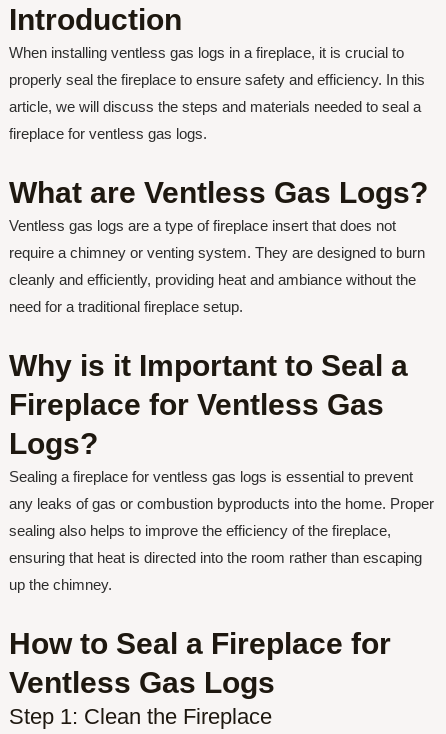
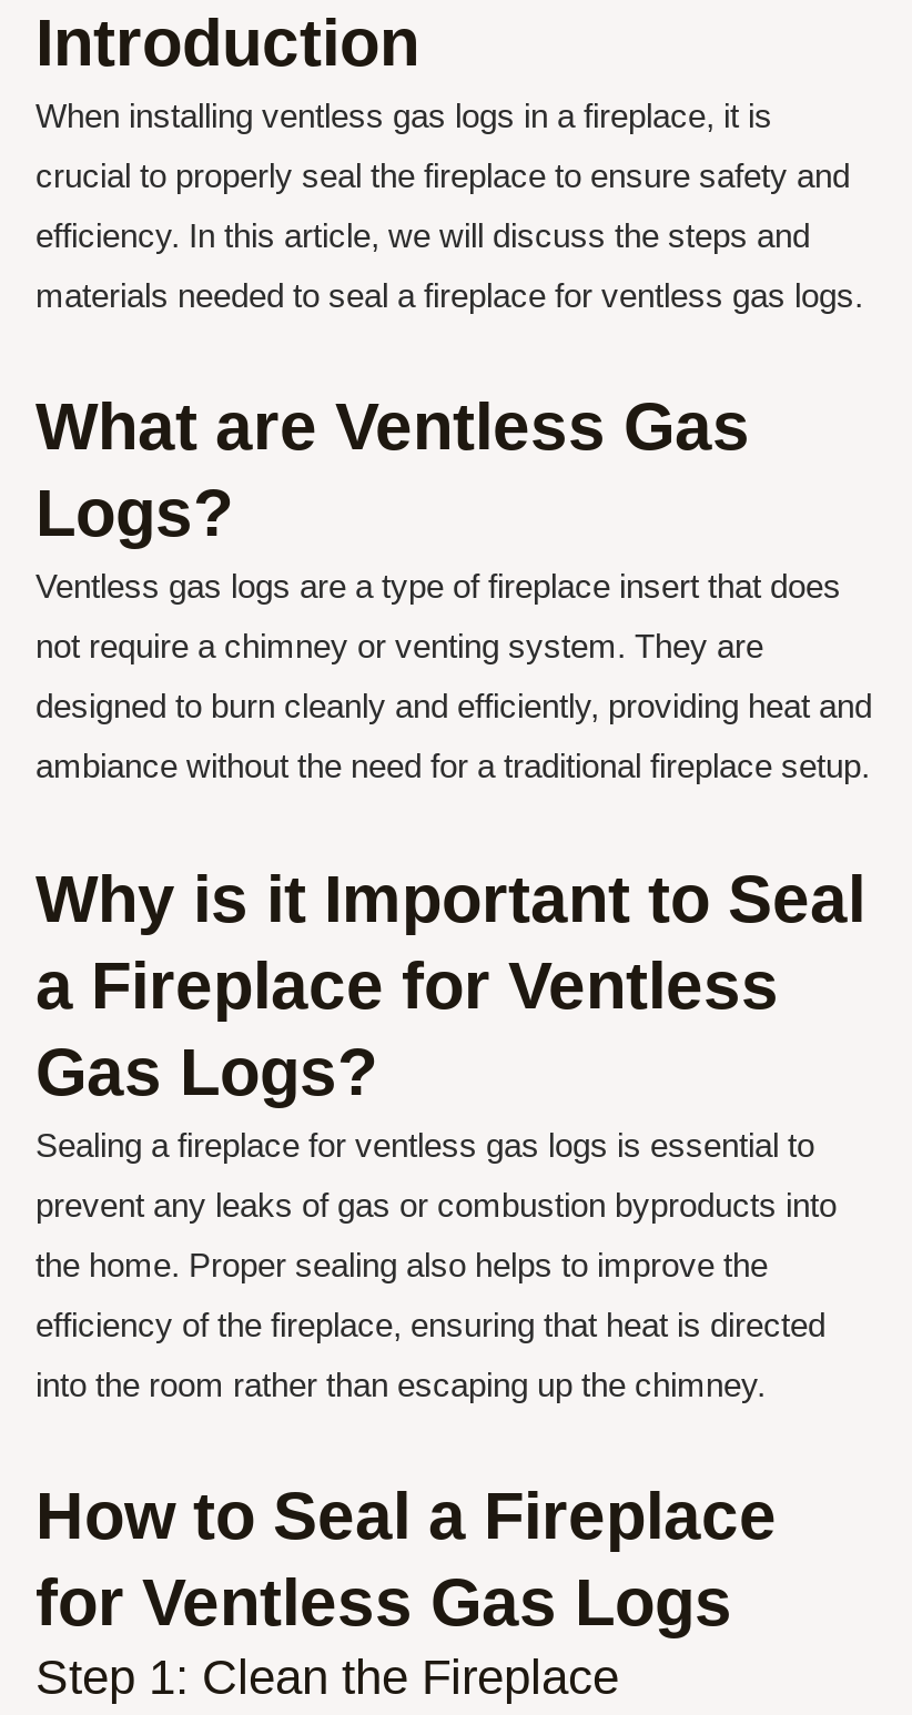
[9,43,428,421] When installing ventless gas logs in a fireplace, it is crucial to | properly seal the fireplace to ensure safety and efficiency. In this | article, we will discuss the steps and materials needed to seal a | fireplace for ventless gas logs. | What are Ventless Gas Logs? | Ventless gas logs are a type of fireplace insert that does not | require a chimney or venting system. They are designed to burn | cleanly and efficiently, providing heat and ambiance without the | need for a traditional fireplace setup. | Why is it Important to Seal a | Fireplace for Ventless Gas -> [36,97,863,463] When installing ventless gas logs in a fireplace, it is | crucial to properly seal the fireplace to ensure safety and | efficiency. In this article, we will discuss the steps and | materials needed to seal a fireplace for ventless gas logs. | What are Ventless Gas
moved [9,427,98,460] -> [36,477,233,550]: Logs?
[9,468,434,699] Sealing a fireplace for ventless gas logs is essential to prevent | any leaks of gas or combustion byproducts into the home. Proper | sealing also helps to improve the efficiency of the fireplace, | ensuring that heat is directed into the room rather than escaping | up the chimney. | How to Seal a Fireplace for | Ventless Gas Logs -> [36,568,872,1638] Ventless gas logs are a type of fireplace insert that does | not require a chimney or venting system. They are | designed to burn cleanly and efficiently, providing heat and | ambiance without the need for a traditional fireplace setup. | Why is it Important to Seal | a Fireplace for Ventless | Gas Logs? | Sealing a fireplace for ventless gas logs is essential to | prevent any leaks of gas or combustion byproducts into | the home. Proper sealing also helps to improve the | efficiency of the fireplace, ensuring that heat is directed | into the room rather than escaping up the chimney. | How to Seal a Fireplace | for Ventless Gas Logs

